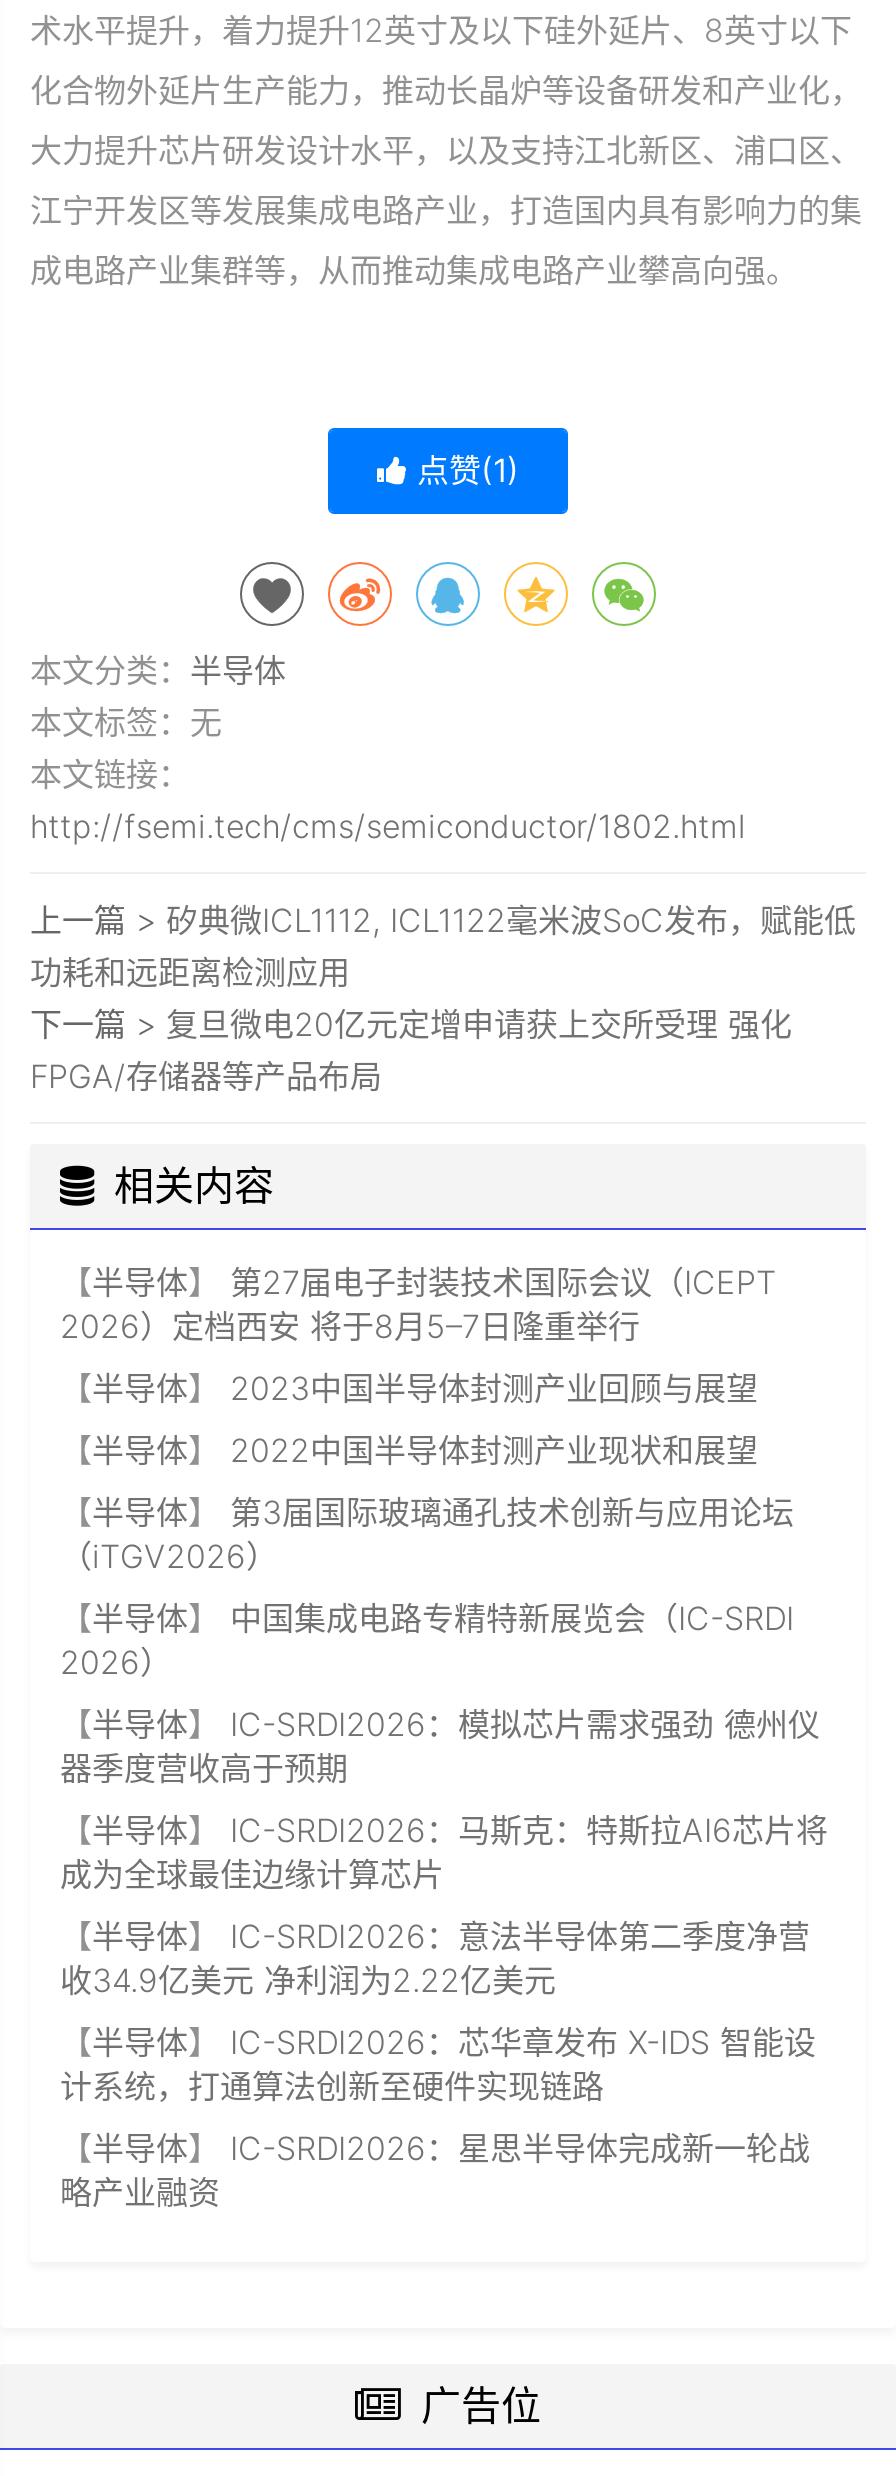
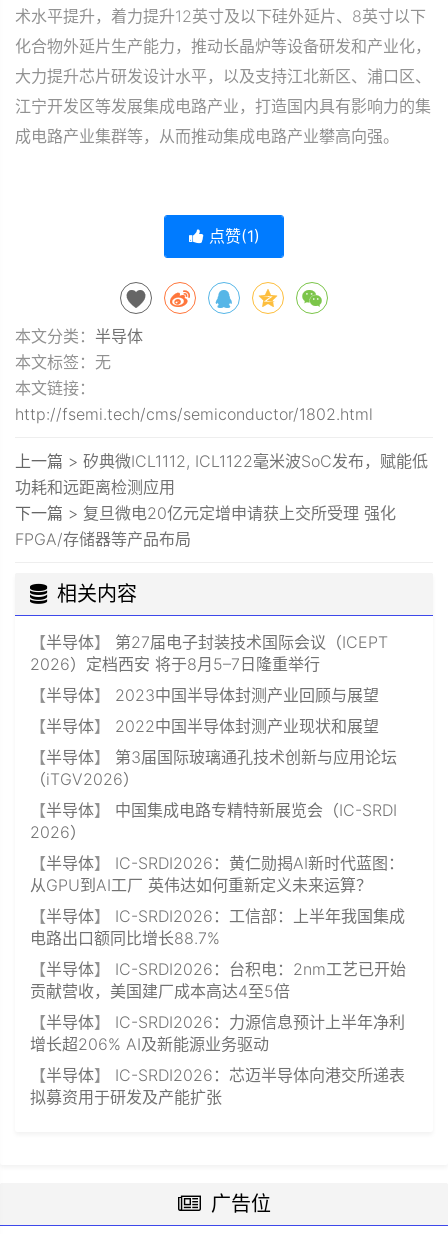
[60,1703,820,1787] 【半导体】IC-SRDI2026：模拟芯片需求强劲 德州仪 | 器季度营收高于预期 -> [30,852,404,894] 【半导体】IC-SRDI2026：黄仁勋揭AI新时代蓝图： | 从GPU到AI工厂 英伟达如何重新定义未来运算？
[60,1809,828,1893] 【半导体】IC-SRDI2026：马斯克：特斯拉AI6芯片将 | 成为全球最佳边缘计算芯片 -> [30,905,405,947] 【半导体】IC-SRDI2026：工信部：上半年我国集成 | 电路出口额同比增长88.7%
[60,1915,810,1999] 【半导体】IC-SRDI2026：意法半导体第二季度净营 | 收34.9亿美元 净利润为2.22亿美元 -> [30,958,406,1000] 【半导体】IC-SRDI2026：台积电：2nm工艺已开始 | 贡献营收，美国建厂成本高达4至5倍
[60,2021,816,2105] 【半导体】IC-SRDI2026：芯华章发布 X-IDS 智能设 | 计系统，打通算法创新至硬件实现链路 -> [30,1011,405,1053] 【半导体】IC-SRDI2026：力源信息预计上半年净利 | 增长超206% AI及新能源业务驱动
[60,2127,810,2211] 【半导体】IC-SRDI2026：星思半导体完成新一轮战 | 略产业融资 -> [30,1064,405,1106] 【半导体】IC-SRDI2026：芯迈半导体向港交所递表 | 拟募资用于研发及产能扩张

